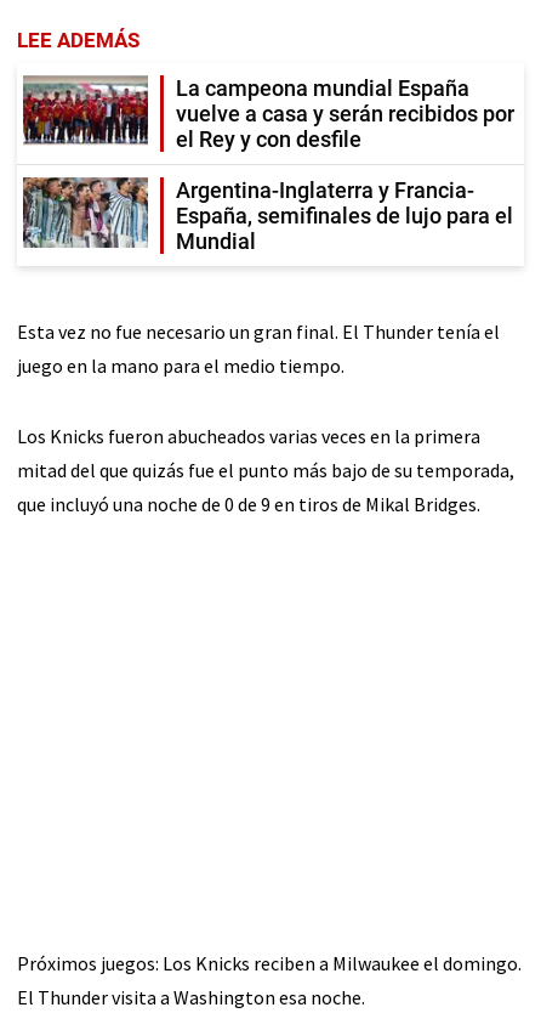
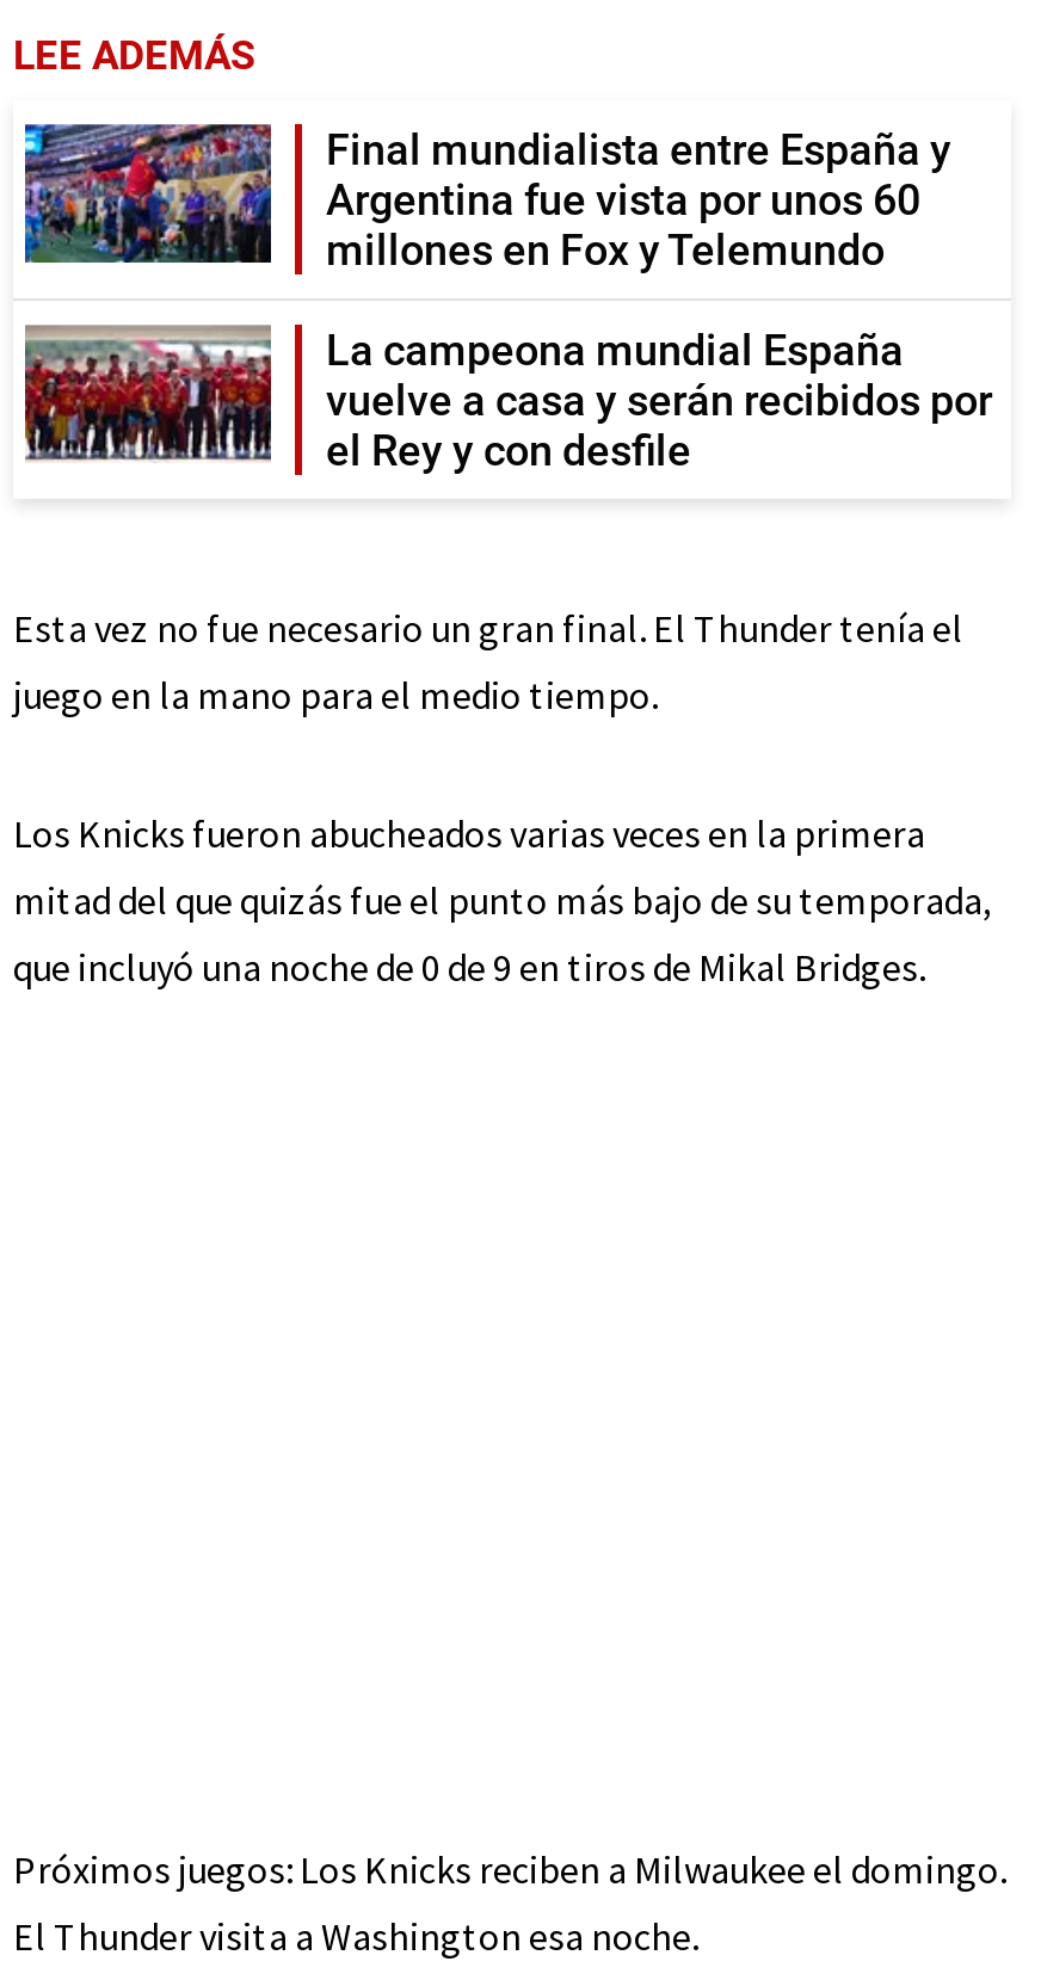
none -> [23,122,951,274] [image] | Final mundialista entre España y | Argentina fue vista por unos 60 | millones en Fox y Telemundo
moved [21,75,514,152] -> [20,324,992,475]: [image] | La campeona mundial España | vuelve a casa y serán recibidos por | el Rey y con desfile
[22,177,513,254] [image] | Argentina-Inglaterra y Francia- | España, semifinales de lujo para el | Mundial -> none

